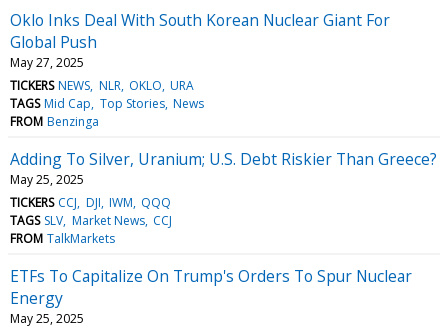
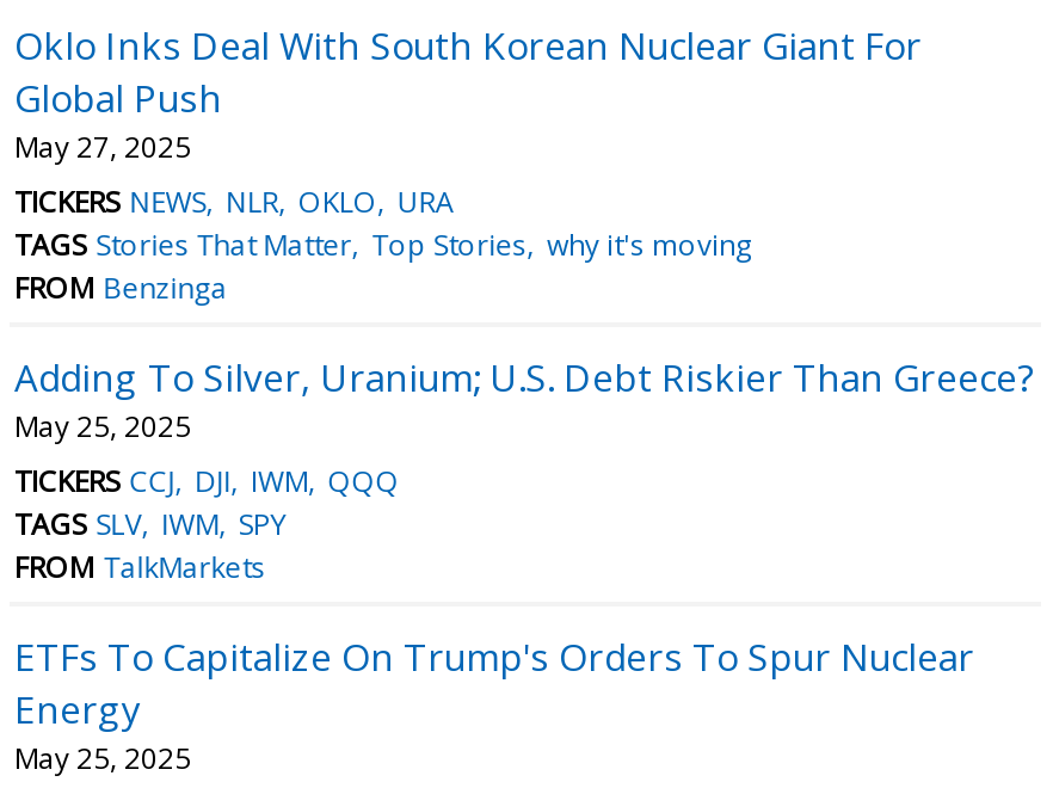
[10,95,204,112] TAGS Mid Cap Top Stories News -> [14,224,752,265] TAGS Stories That Matter Top Stories why it's moving
[10,212,172,229] TAGS SLV Market News CCJ -> [14,504,286,544] TAGS SLV IWM SPY

